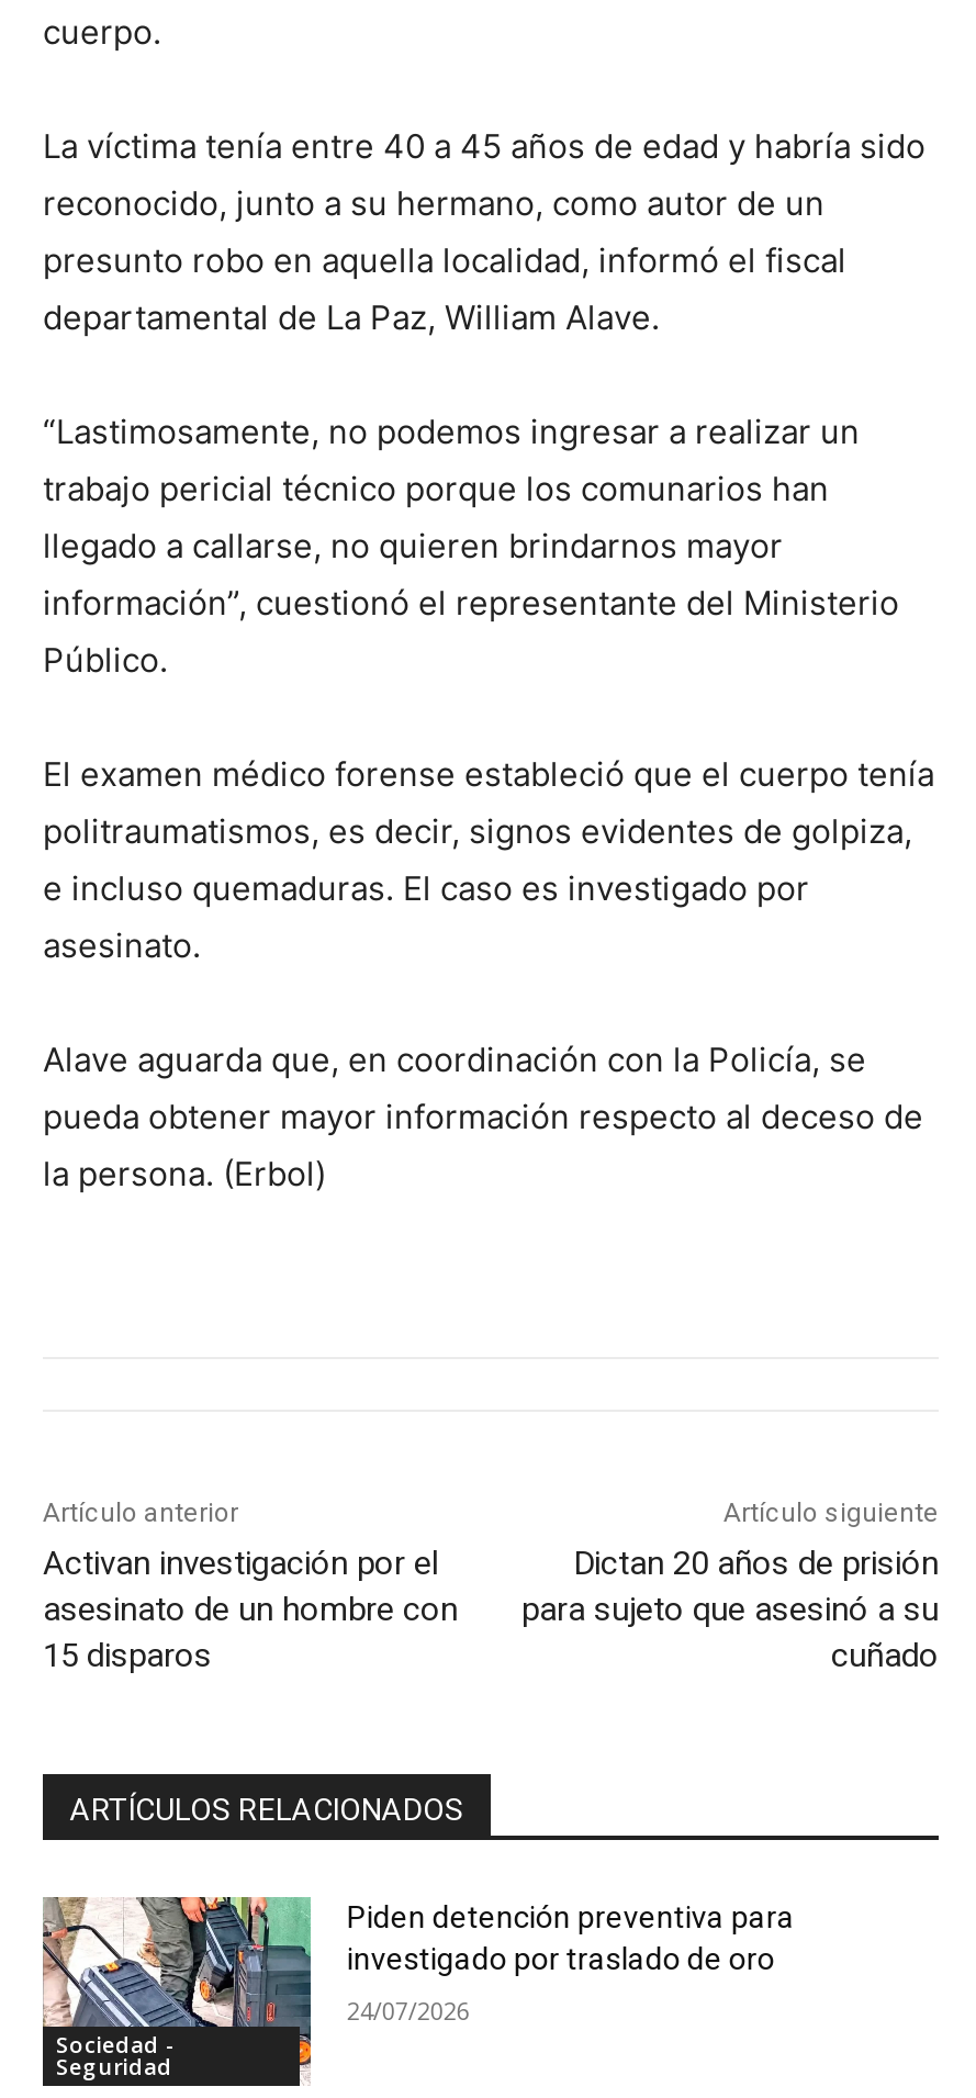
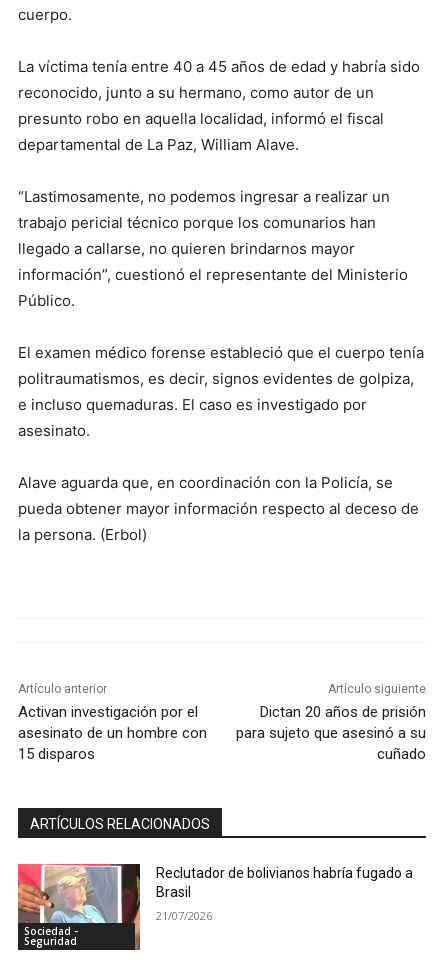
[41,1895,795,2086] [image] | Piden detención preventiva para | investigado por traslado de oro -> [17,863,413,951] [image] | Reclutador de bolivianos habría fugado a | Brasil
[347,1993,470,2026] 24/07/2026 -> [156,908,212,923] 21/07/2026

